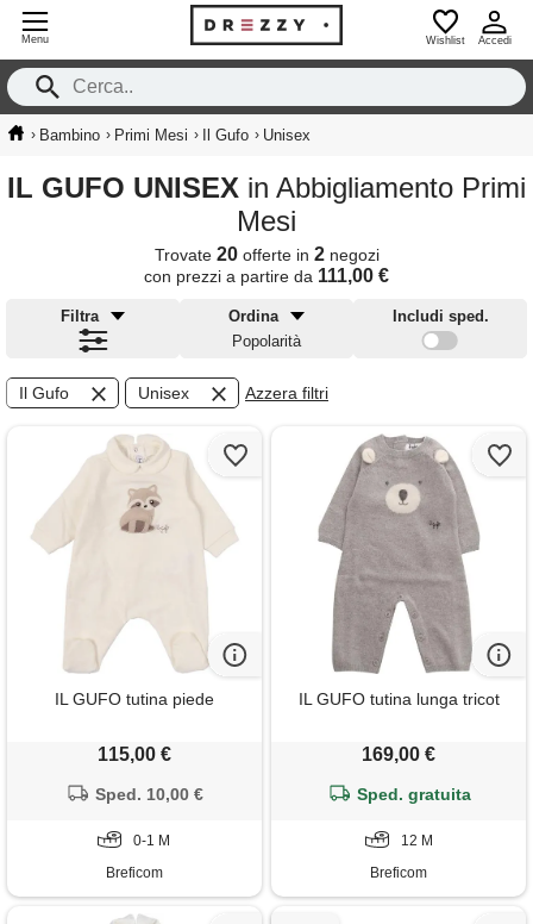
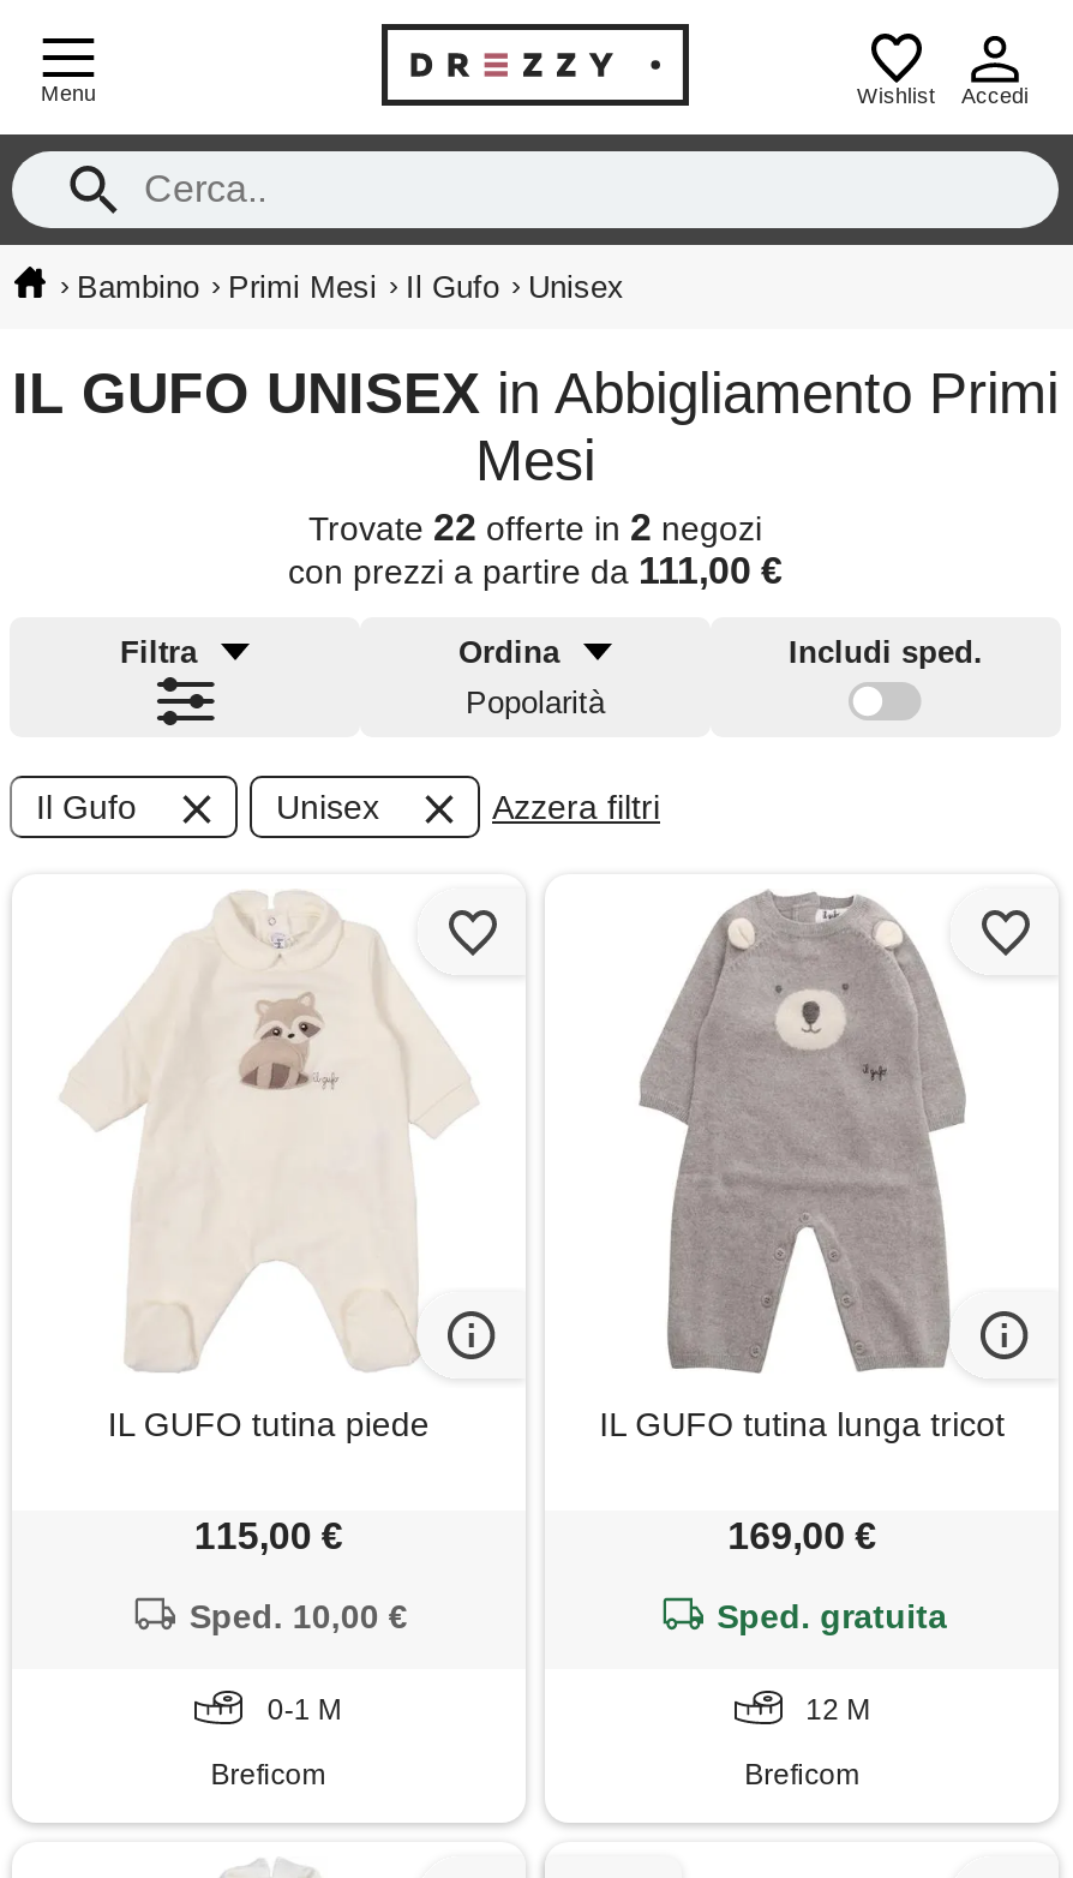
[154,244,379,264] Trovate 20 offerte in 2 negozi -> [308,507,762,548] Trovate 22 offerte in 2 negozi

